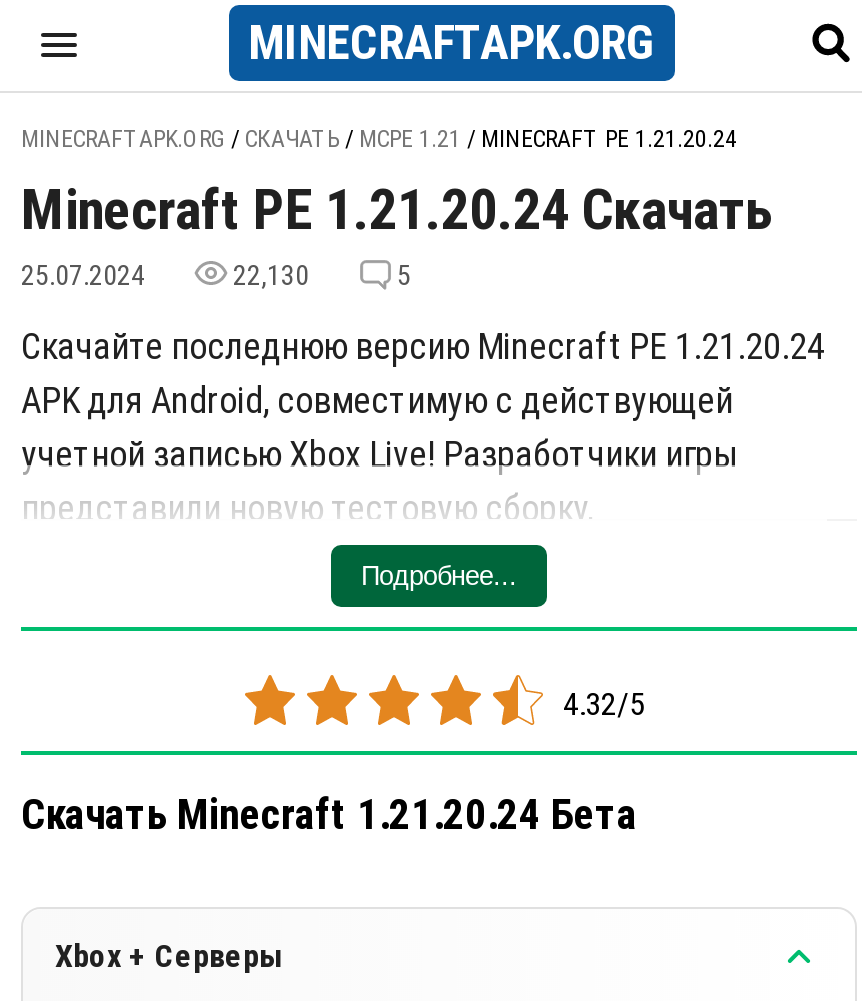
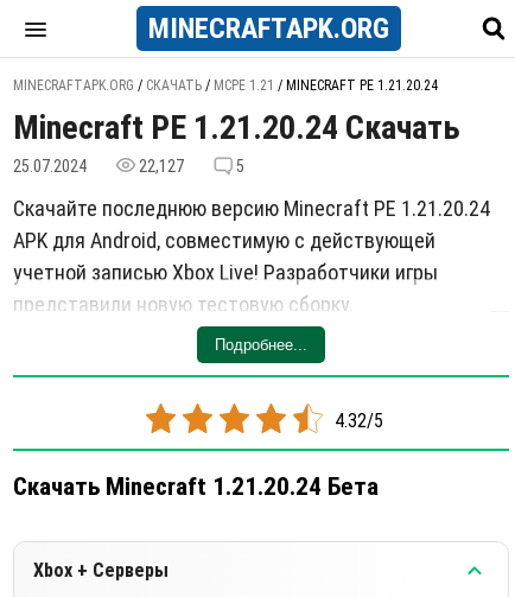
[233,259,309,291] 22,130 -> [139,157,184,176] 22,127

